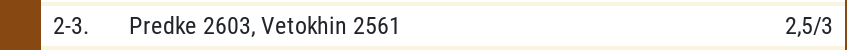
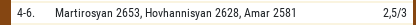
[53,12,401,40] 2-3. | Predke 2603, Vetokhin 2561 -> [17,6,297,20] 4-6. | Martirosyan 2653, Hovhannisyan 2628, Amar 2581

